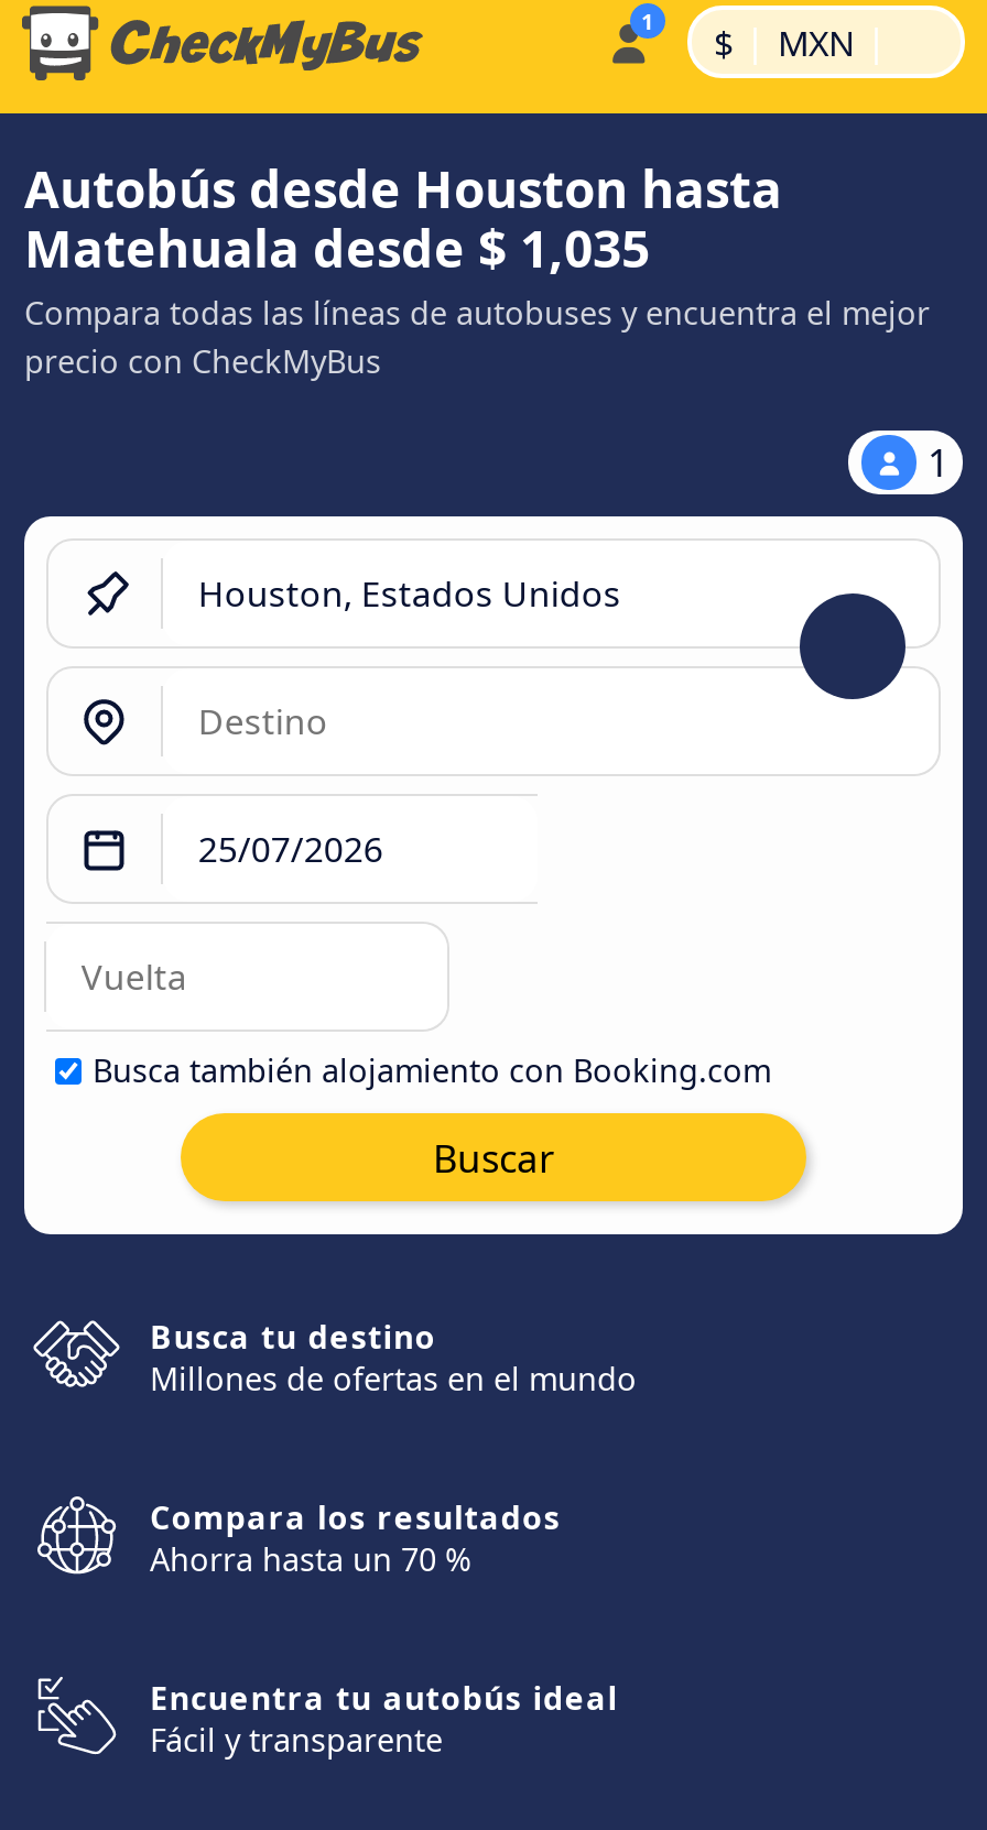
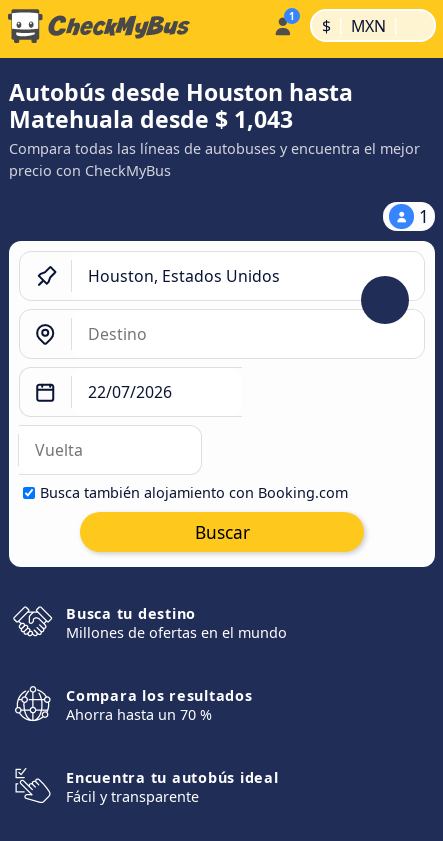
[24,213,650,283] Matehuala desde $ 1,035 -> [9,103,293,135] Matehuala desde $ 1,043

